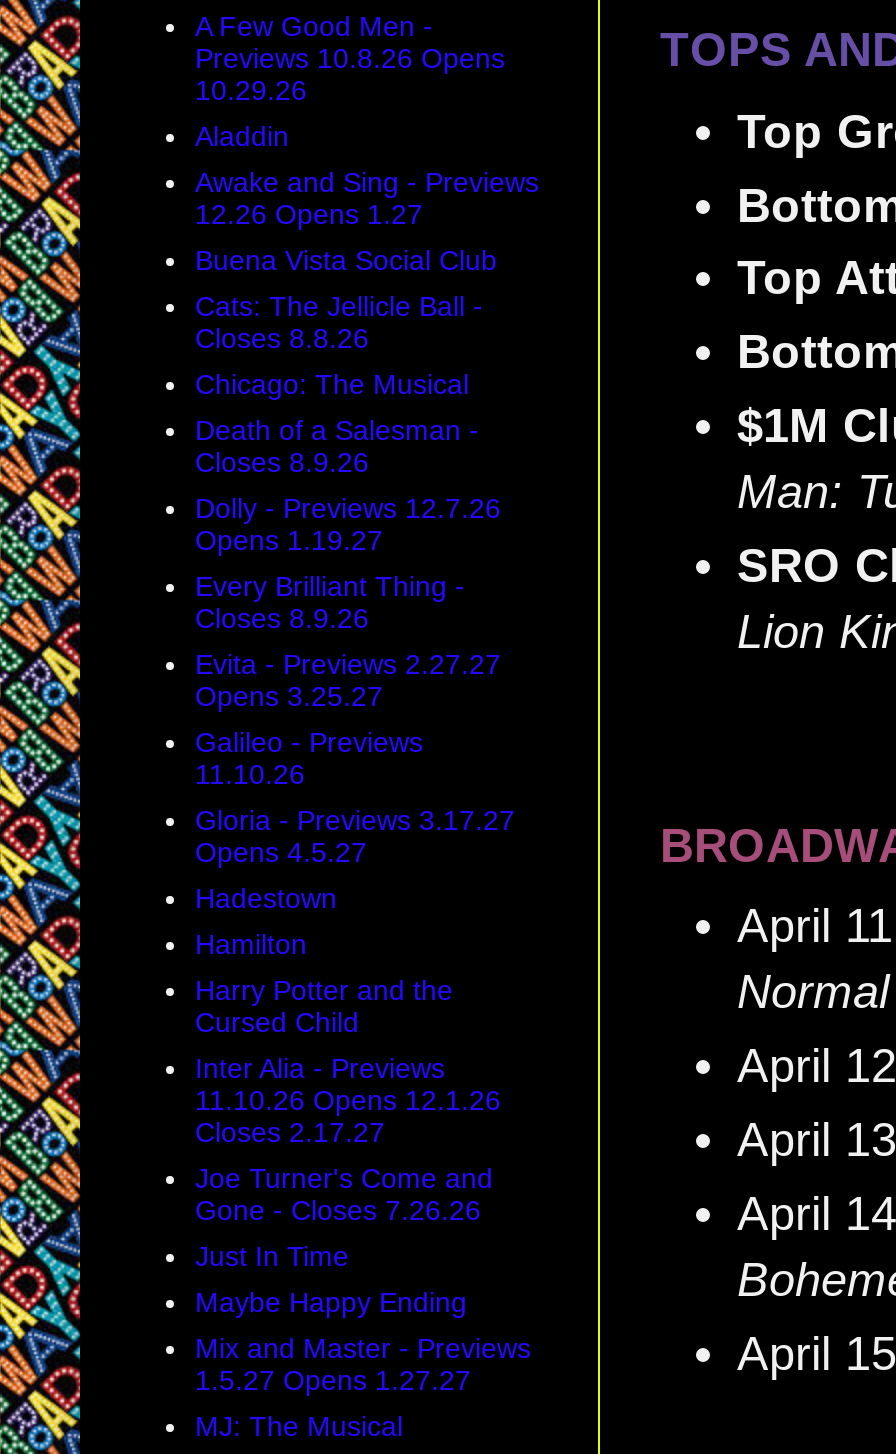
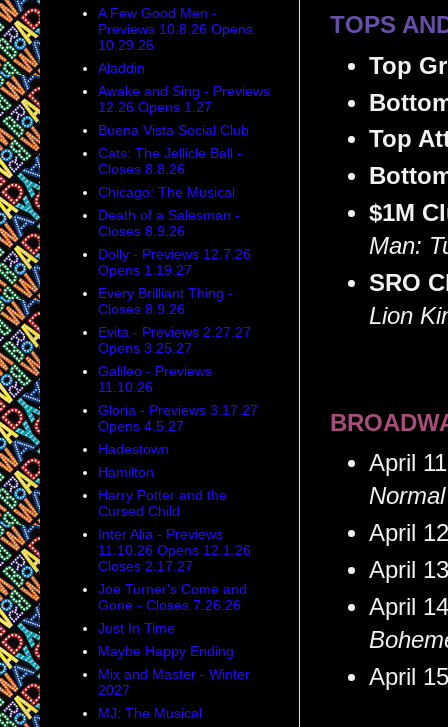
[195,1332,531,1396] Mix and Master - Previews | 1.5.27 Opens 1.27.27 -> [97,666,249,698] Mix and Master - Winter | 2027

